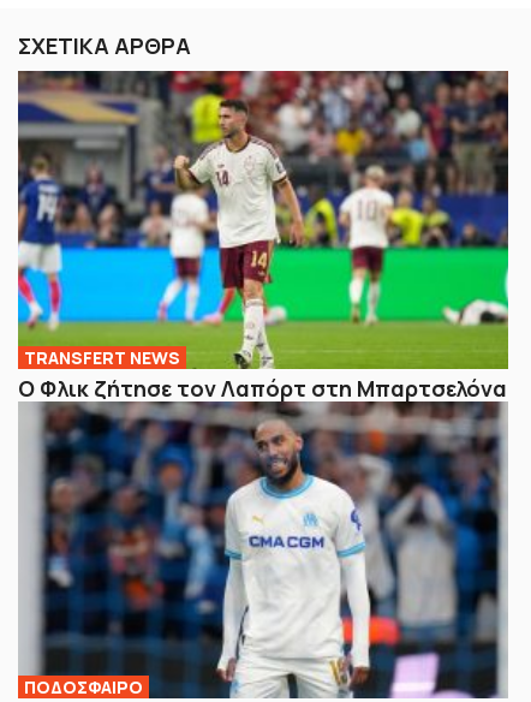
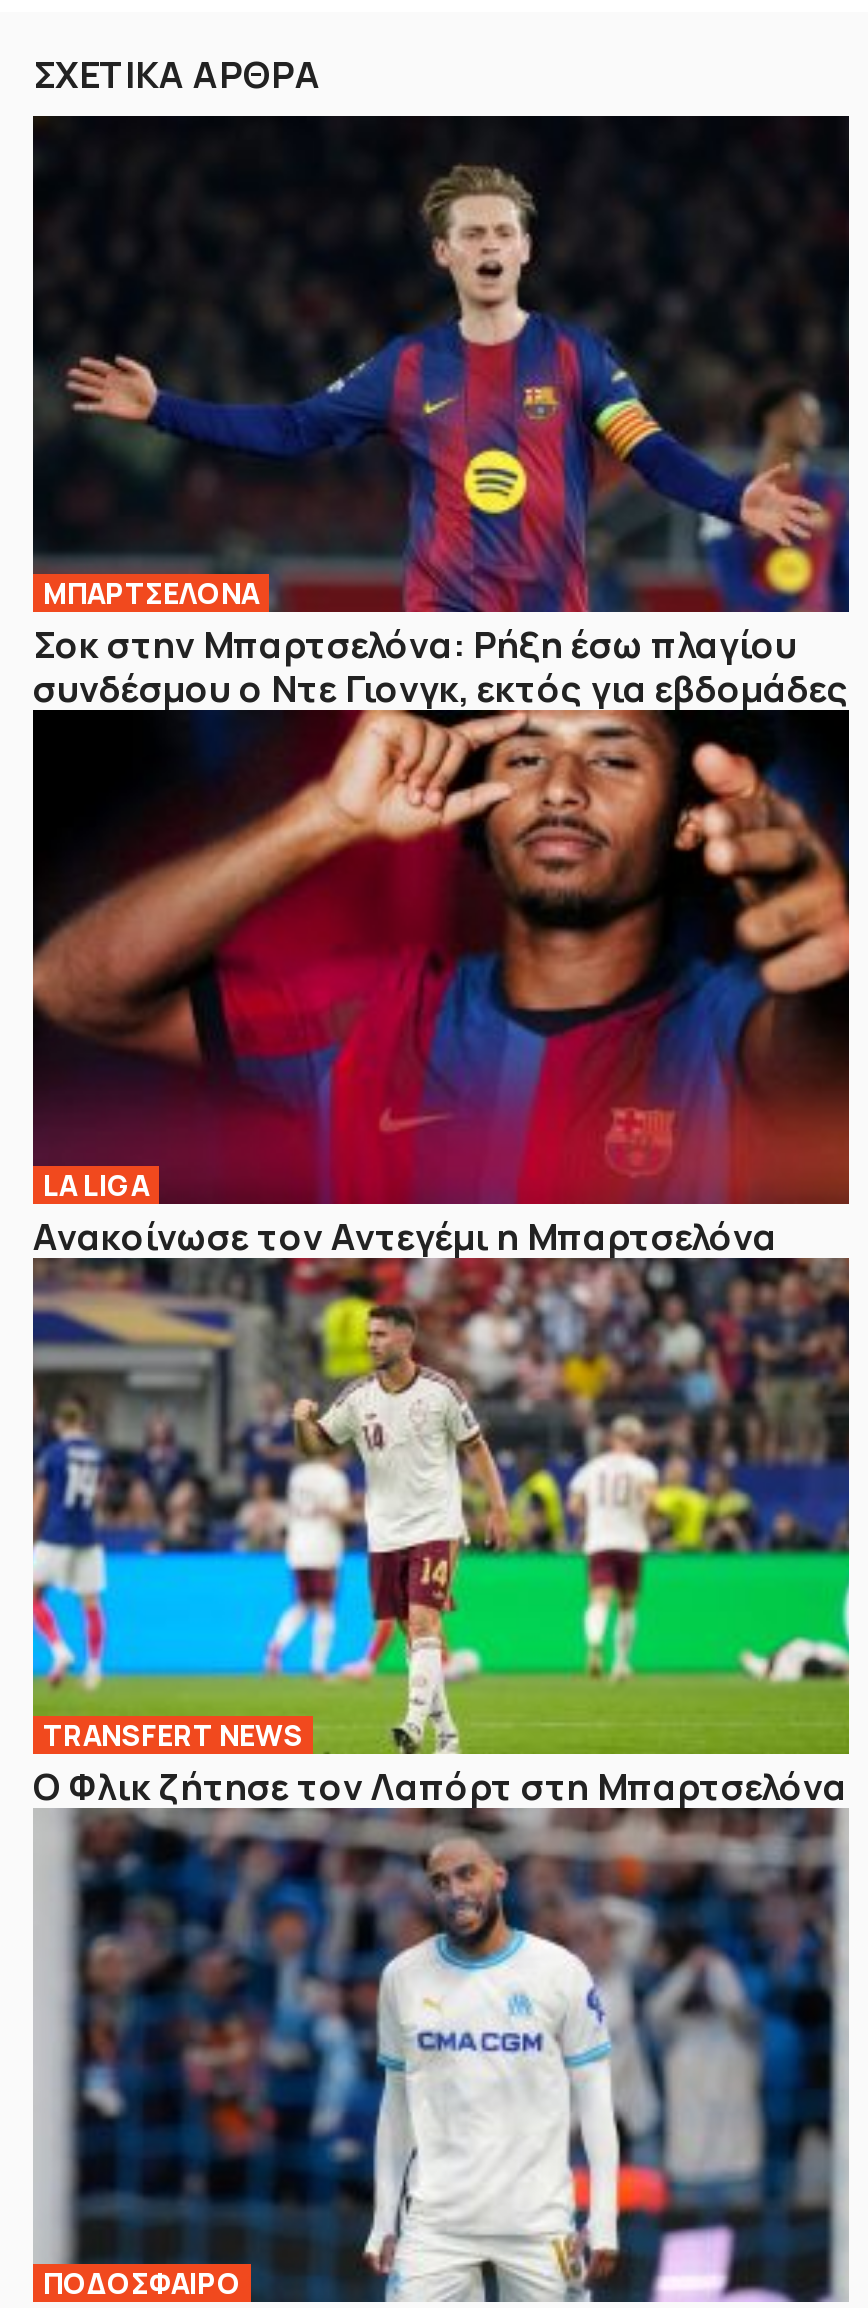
none -> [31,114,851,711] [image] | ΜΠΑΡΤΣΕΛΟΝΑ | Σοκ στην Μπαρτσελόνα: Ρήξη έσω πλαγίου | συνδέσμου ο Ντε Γιονγκ, εκτός για εβδομάδες
none -> [31,726,851,1260] [image] | LA LIGA | Ανακοίνωσε τον Αντεγέμι η Μπαρτσελόνα

